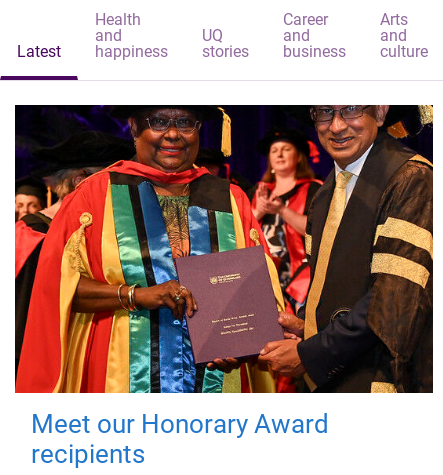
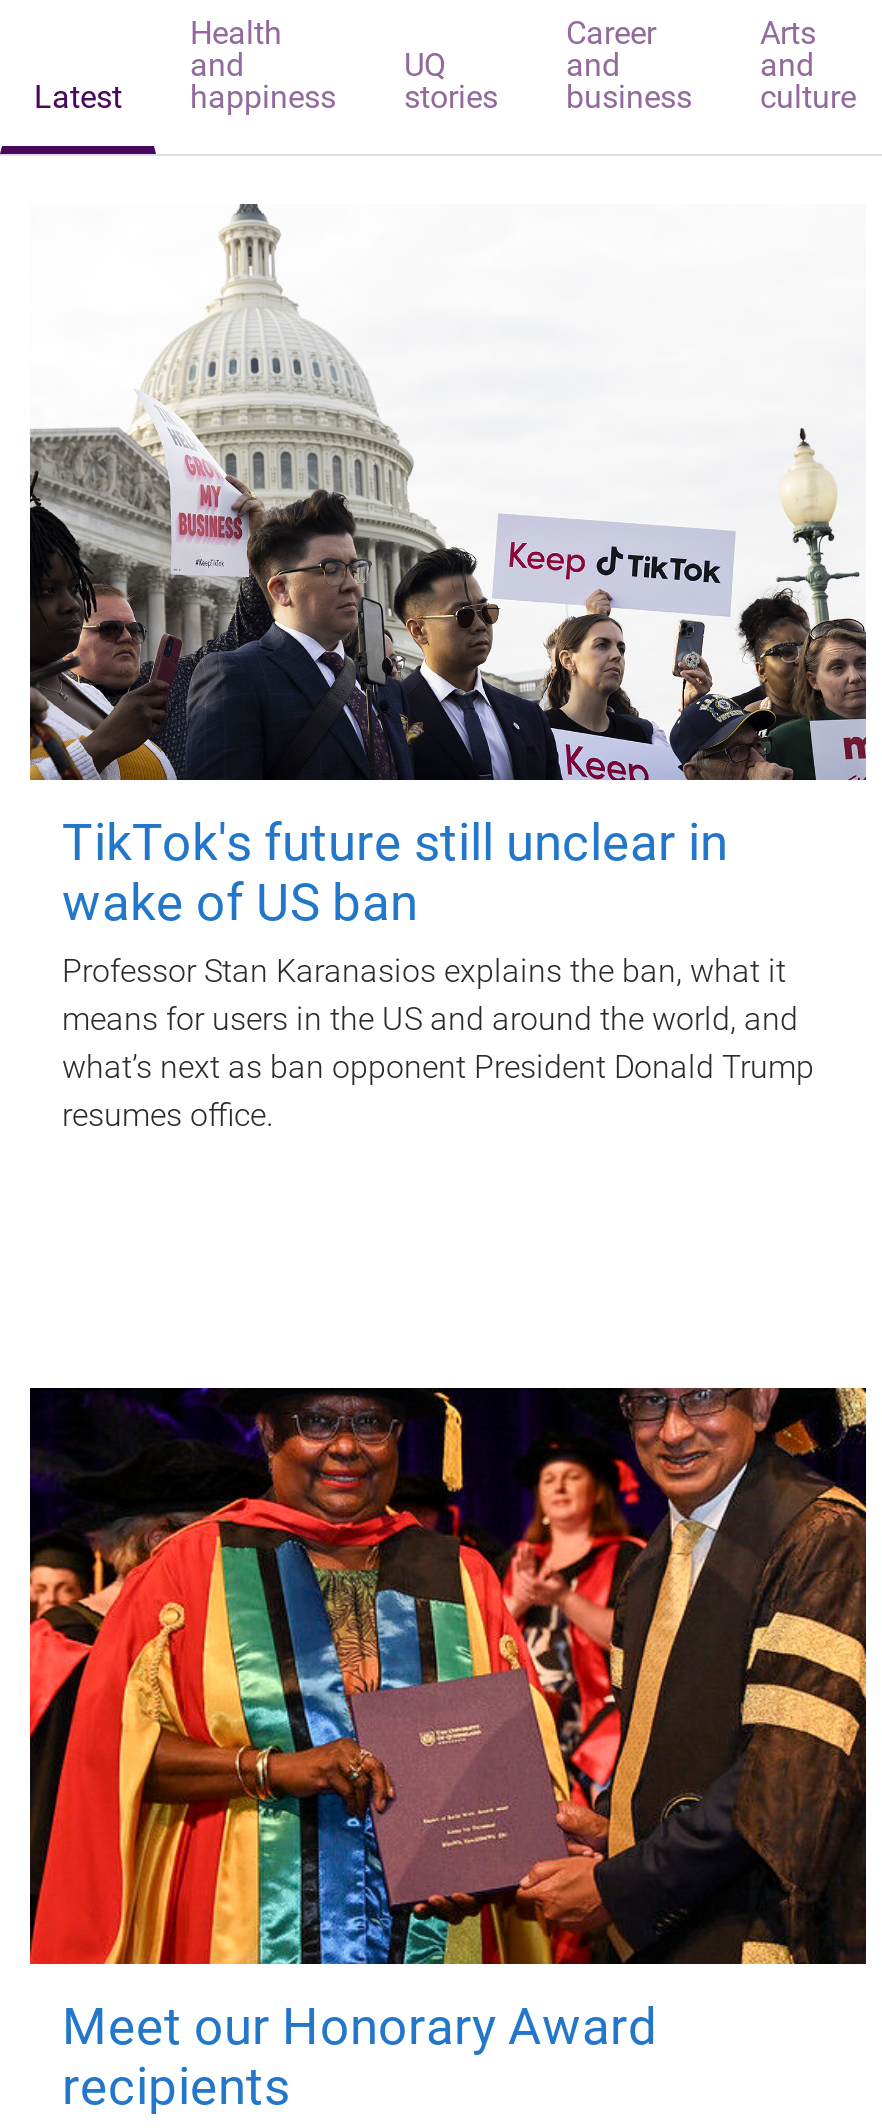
none -> [28,202,868,1134] [image] | TikTok's future still unclear in | wake of US ban | Professor Stan Karanasios explains the ban, what it | means for users in the US and around the world, and | what’s next as ban opponent President Donald Trump | resumes office.

